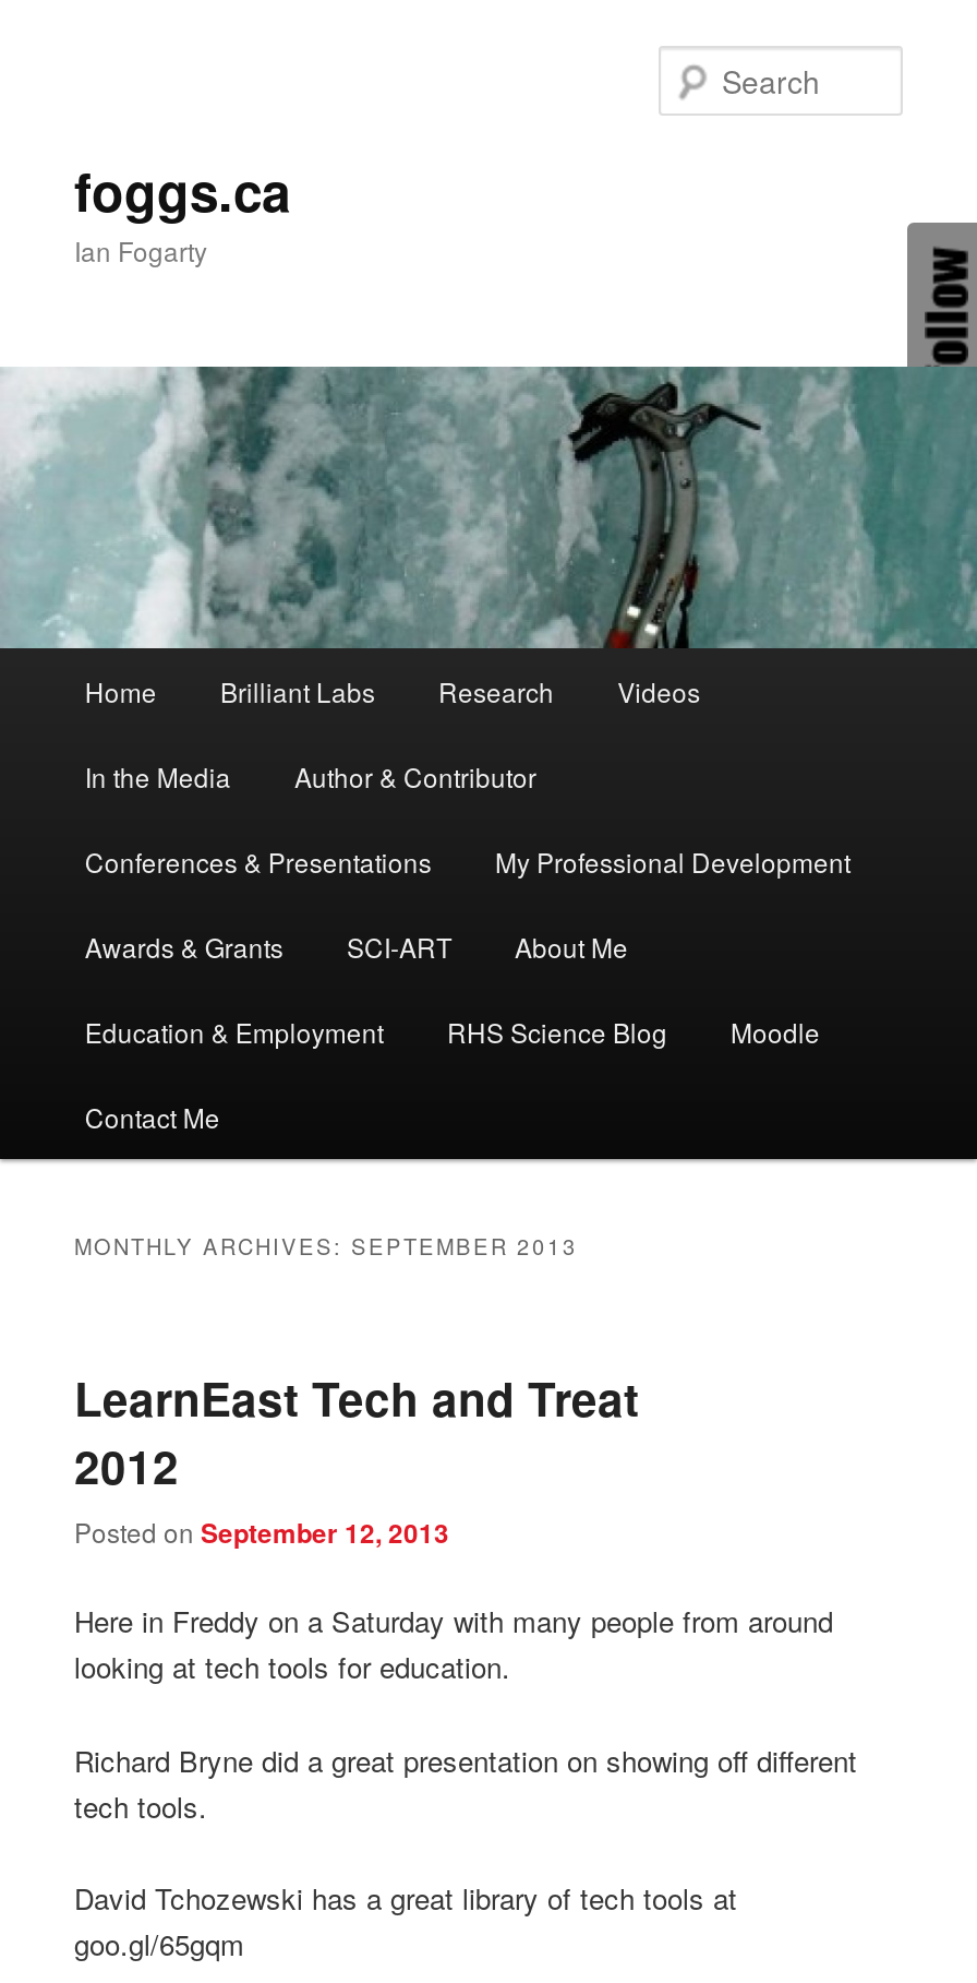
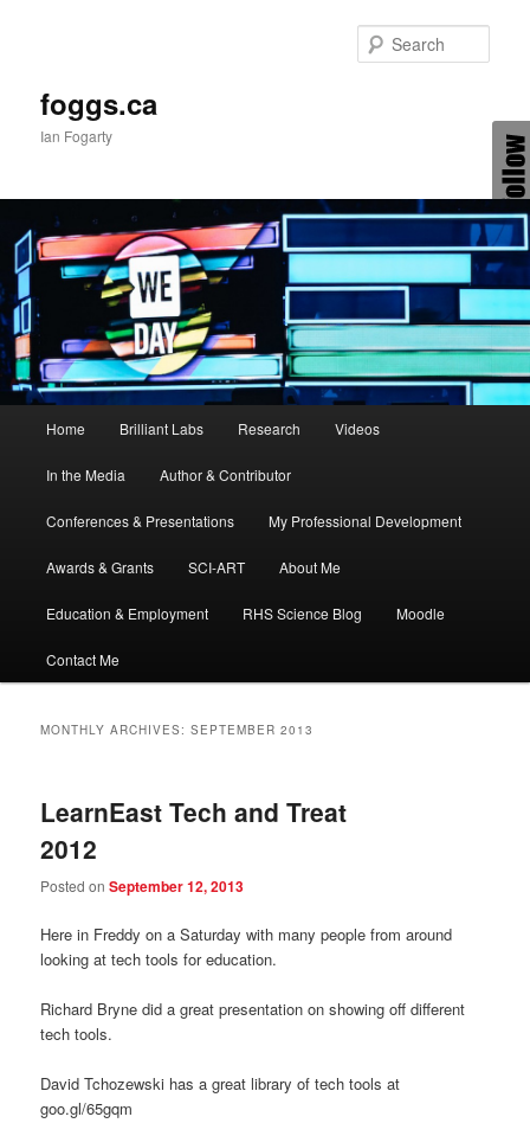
[7,365,970,650] [image] -> [4,198,526,406] [image]

